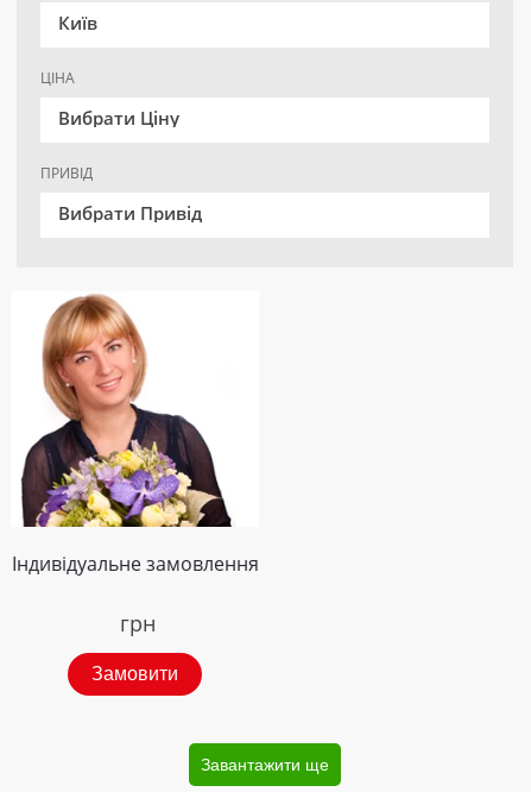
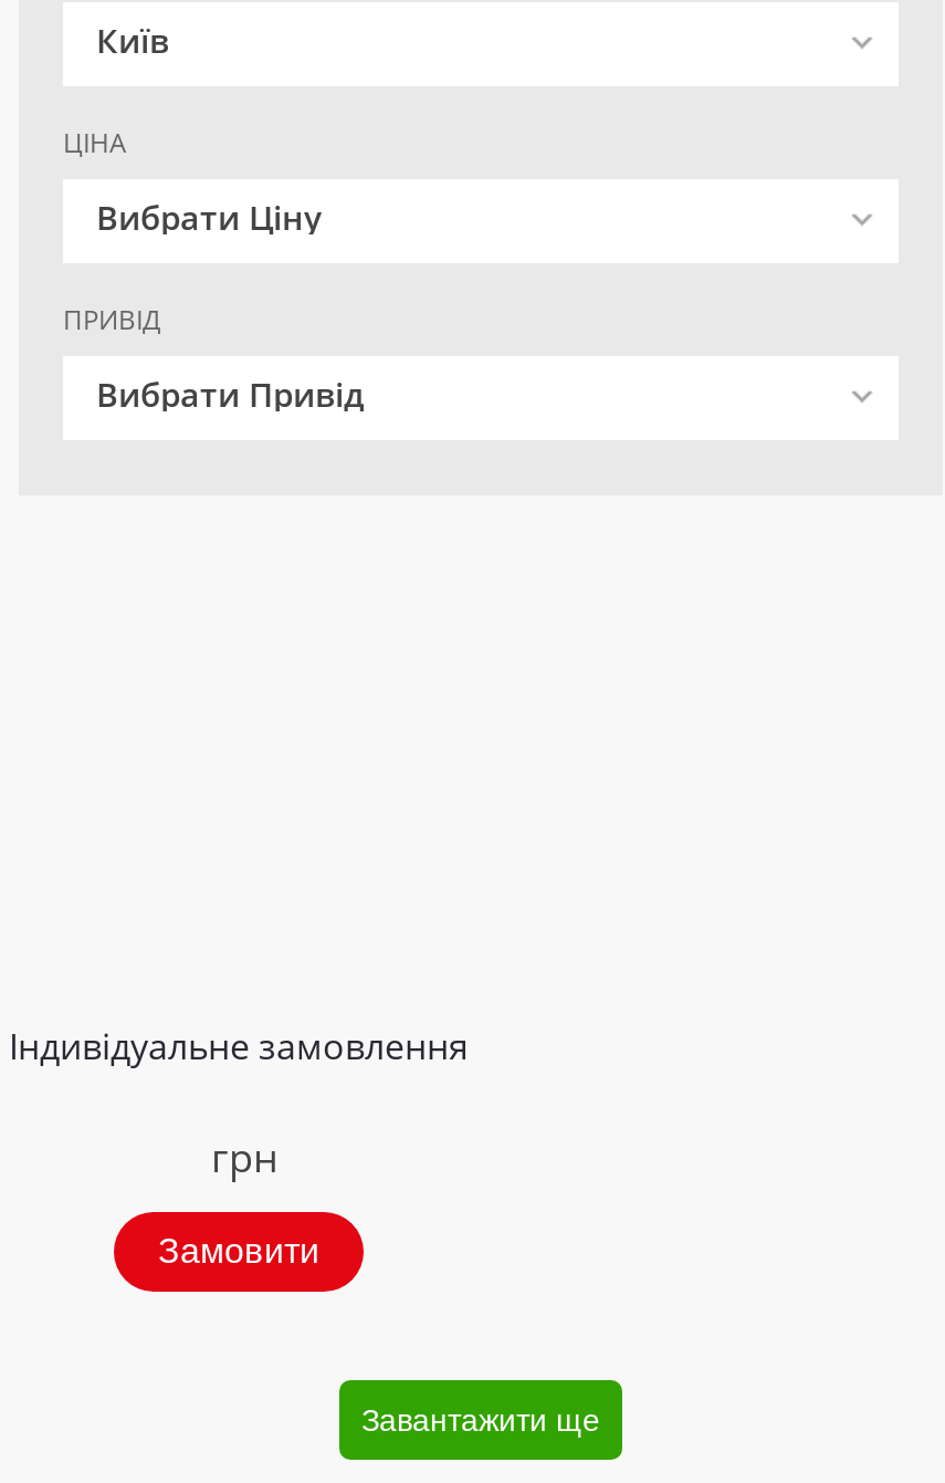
[20,294,233,528] [image] -> none

